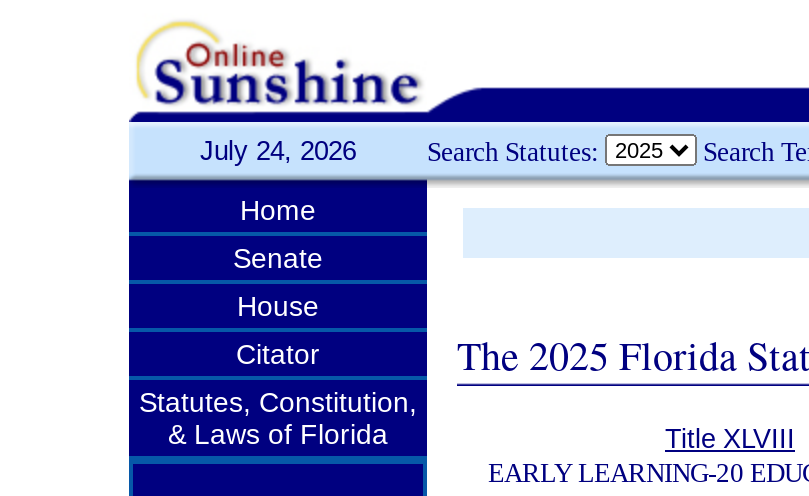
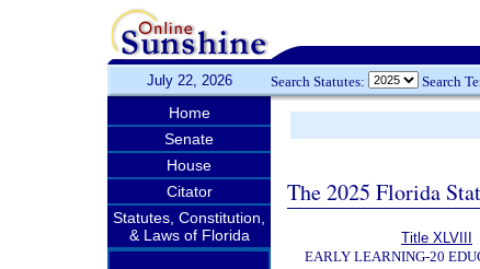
[200,136,356,166] July 24, 2026 -> [146,72,232,89] July 22, 2026

